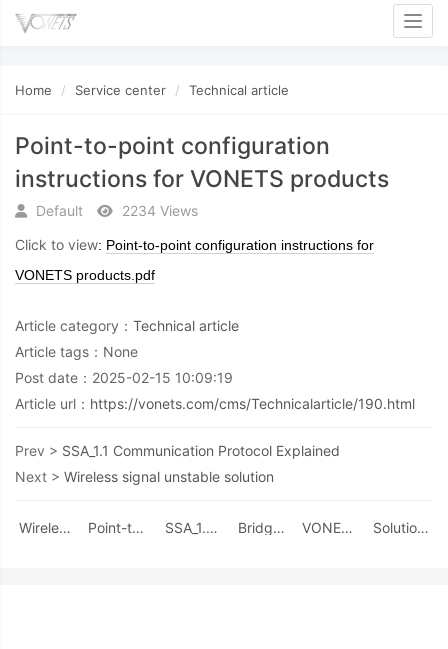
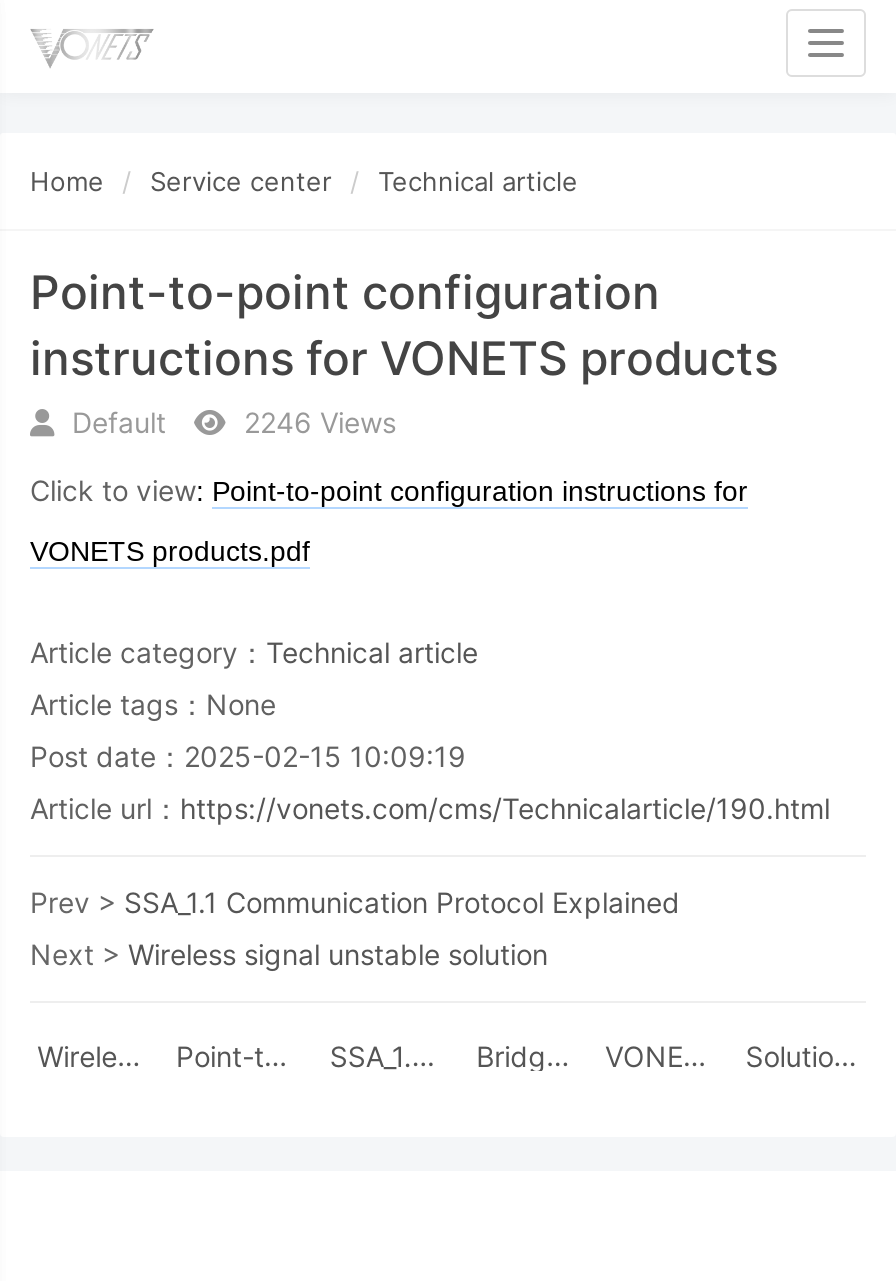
[32,202,198,219] Default 2234 Views -> [64,405,396,439] Default 2246 Views

